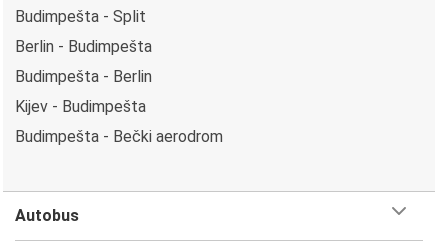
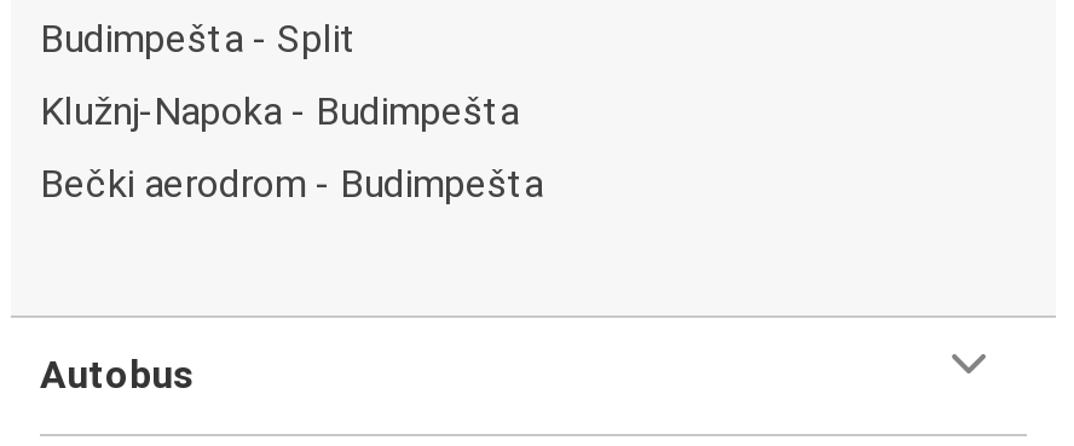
[15,36,223,145] Berlin - Budimpešta | Budimpešta - Berlin | Kijev - Budimpešta | Budimpešta - Bečki aerodrom -> [40,87,543,205] Klužnj-Napoka - Budimpešta | Bečki aerodrom - Budimpešta

